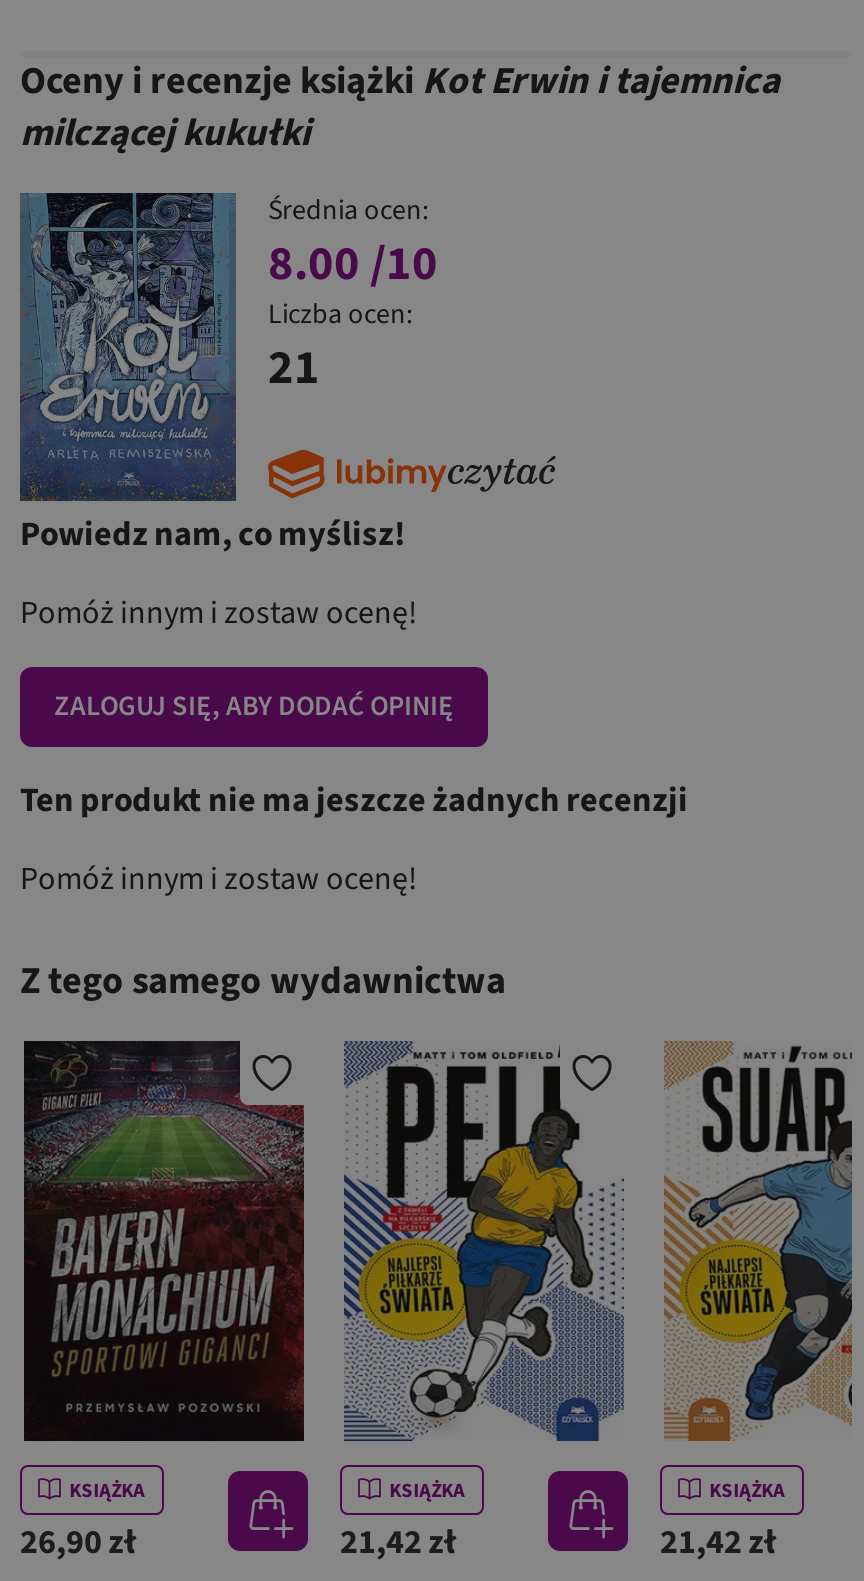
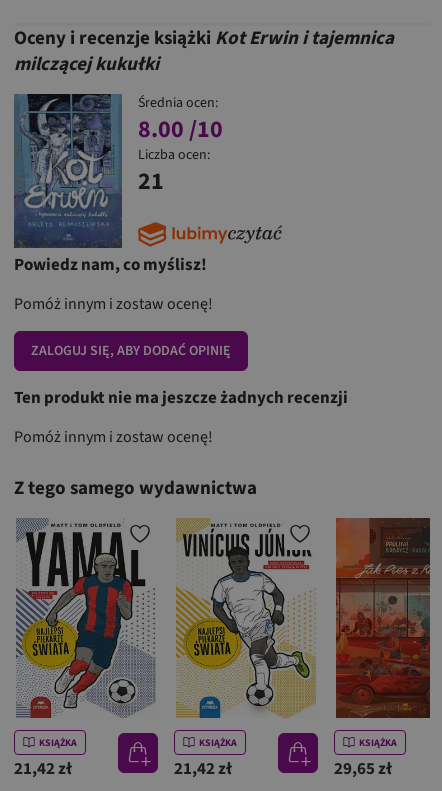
[20,1039,306,1568] [image] | 26,90 zł -> [14,518,156,781] [image] | 21,42 zł
[342,1041,626,1443] [image] -> [175,518,316,719] [image]
[660,1041,854,1568] [image] | 21,42 zł -> [334,517,431,781] [image] | 29,65 zł

